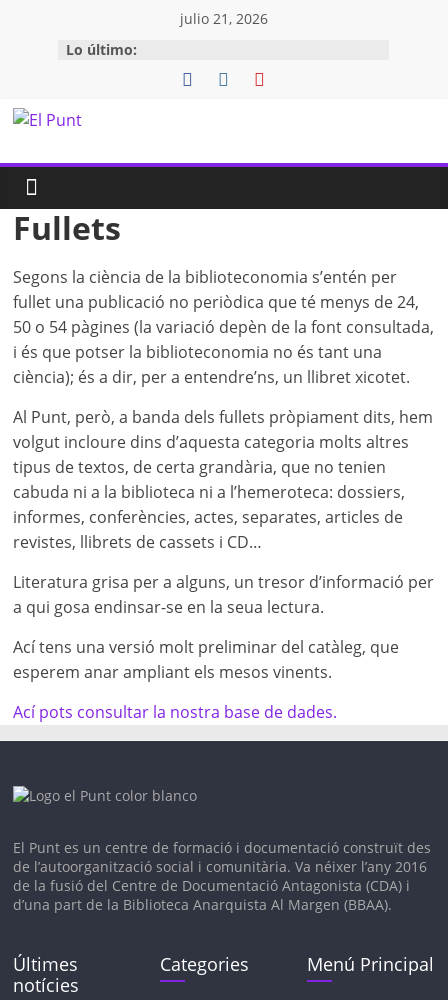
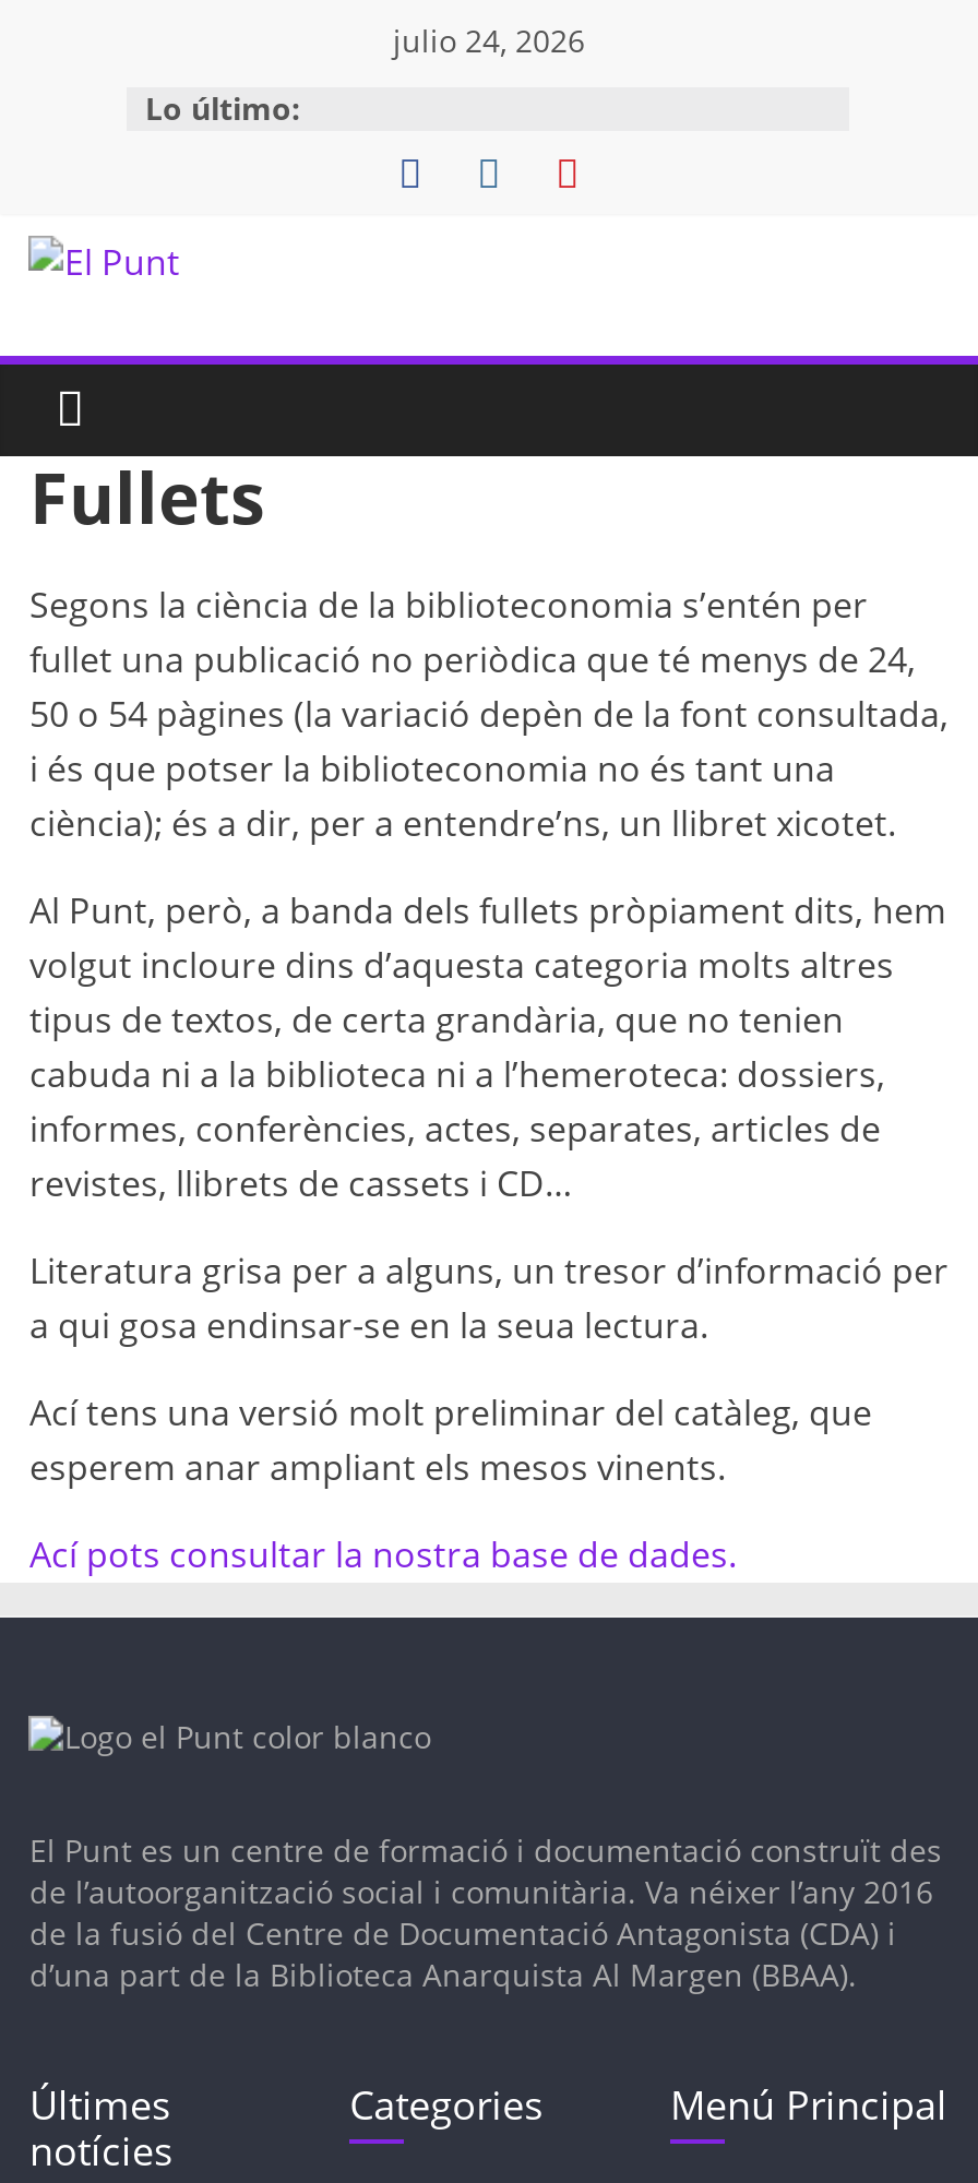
[180,9,268,28] julio 21, 2026 -> [393,20,585,61] julio 24, 2026

